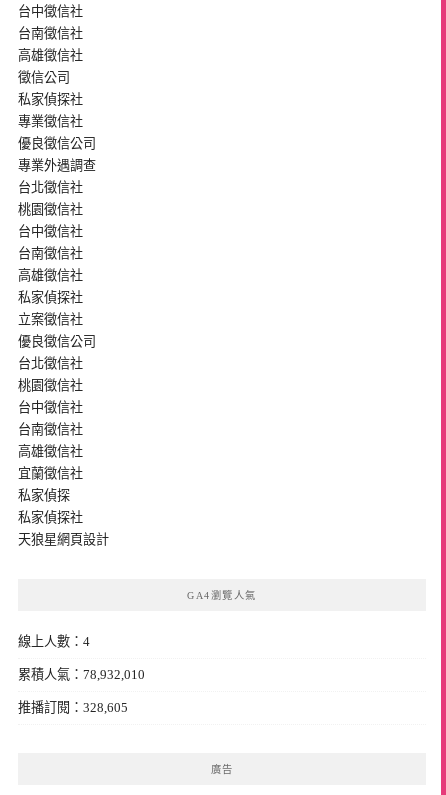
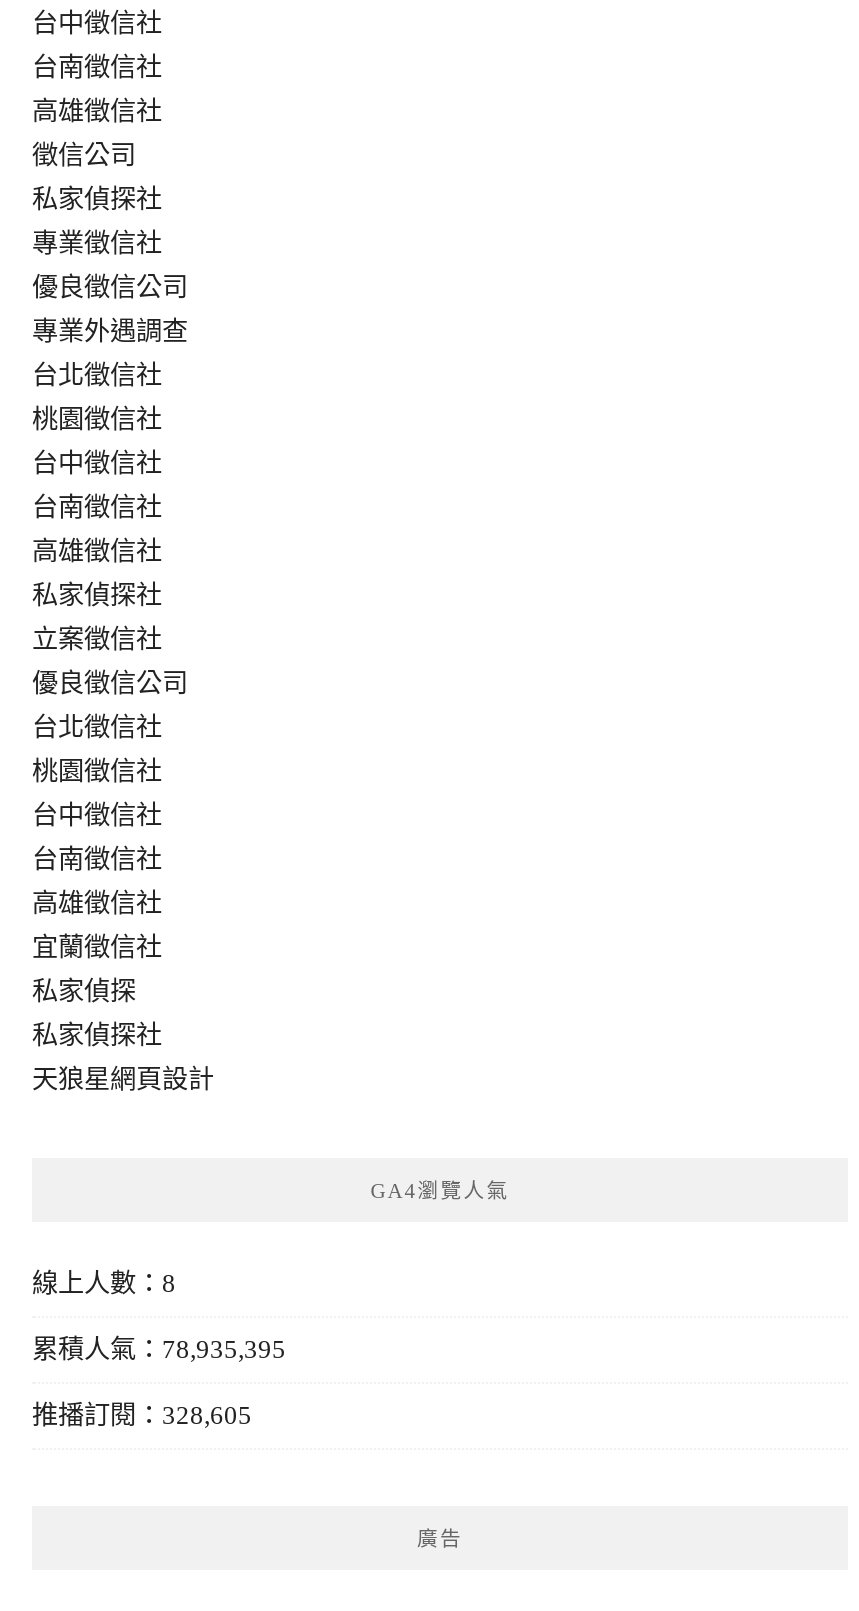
[18,634,90,649] 線上人數：4 -> [32,1268,176,1298] 線上人數：8
[18,667,145,682] 累積人氣：78,932,010 -> [32,1334,286,1364] 累積人氣：78,935,395

